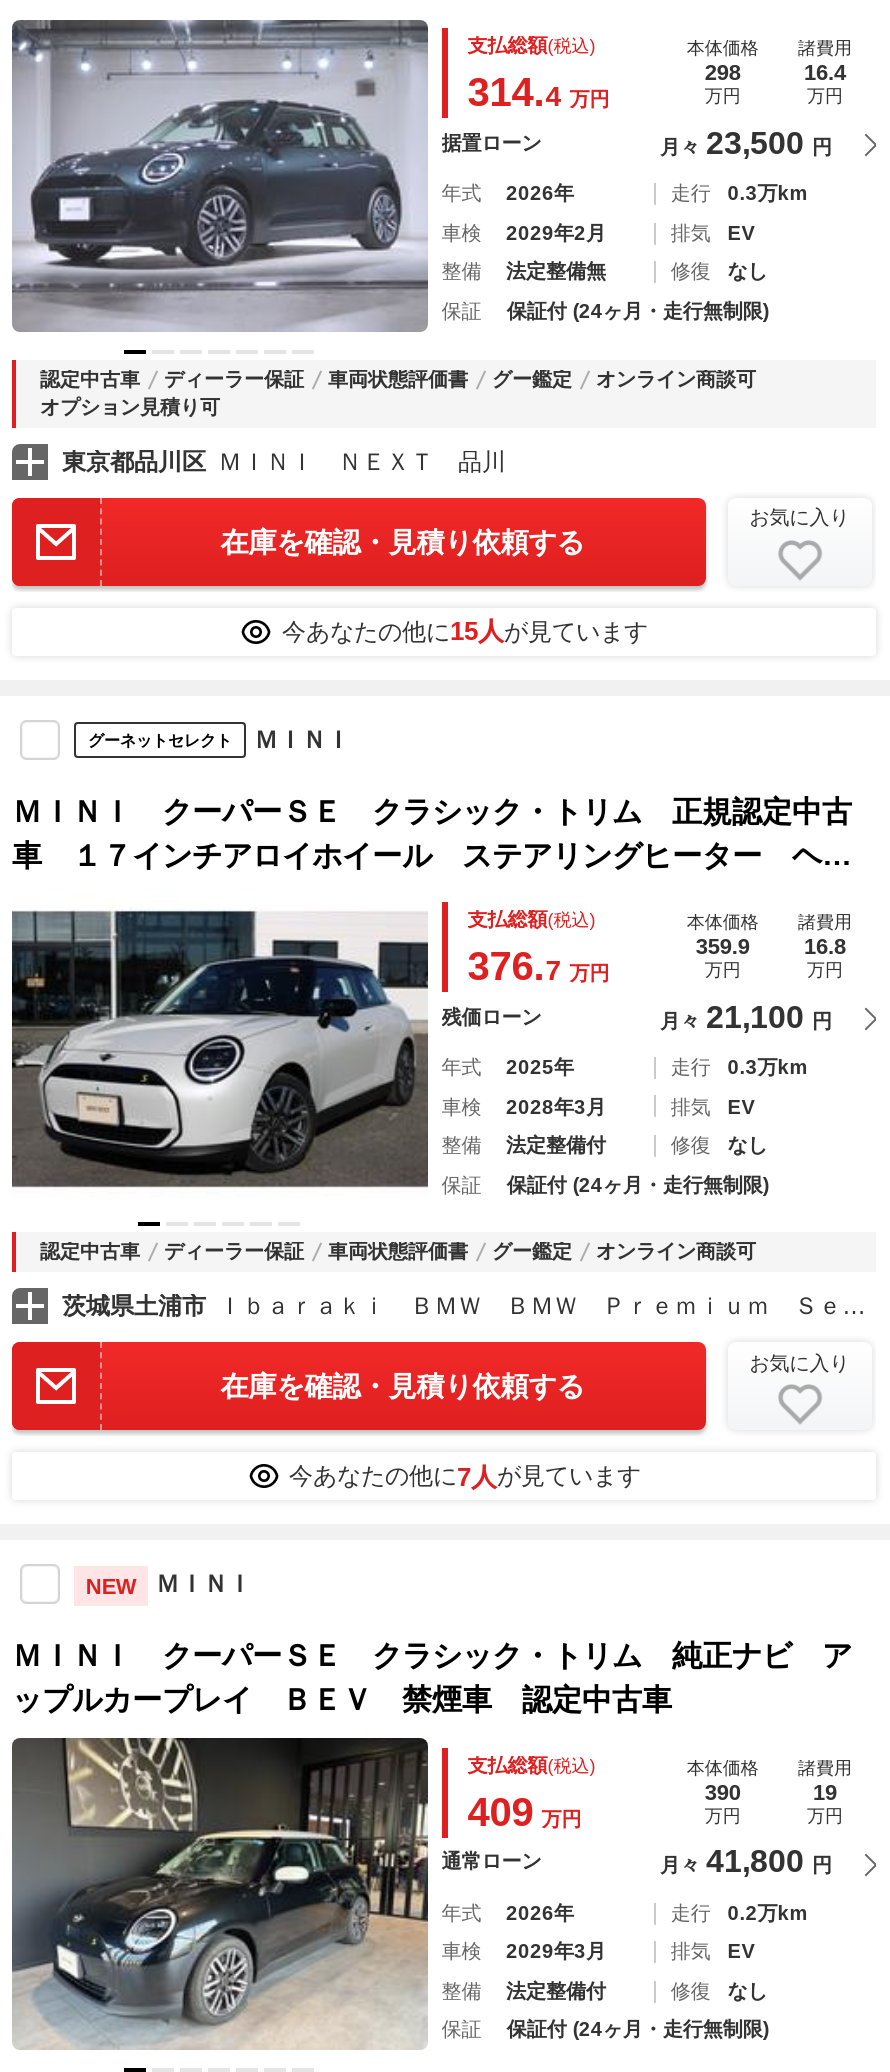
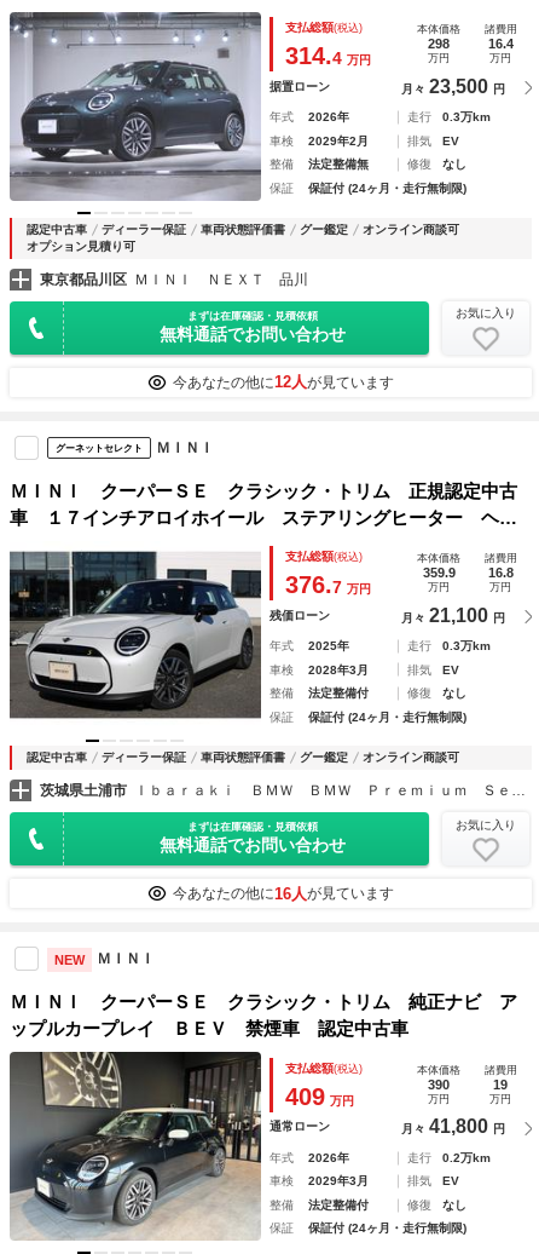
[220,525,584,557] 在庫を確認・見積り依頼する -> [160,310,346,343] まずは在庫確認・見積依頼 | 無料通話でお問い合わせ
[282,616,648,646] 今あなたの他に15人が見ています -> [173,373,394,391] 今あなたの他に12人が見ています
[220,1371,584,1403] 在庫を確認・見積り依頼する -> [160,821,346,855] まずは在庫確認・見積依頼 | 無料通話でお問い合わせ
[289,1462,641,1492] 今あなたの他に7人が見ています -> [173,885,394,903] 今あなたの他に16人が見ています

